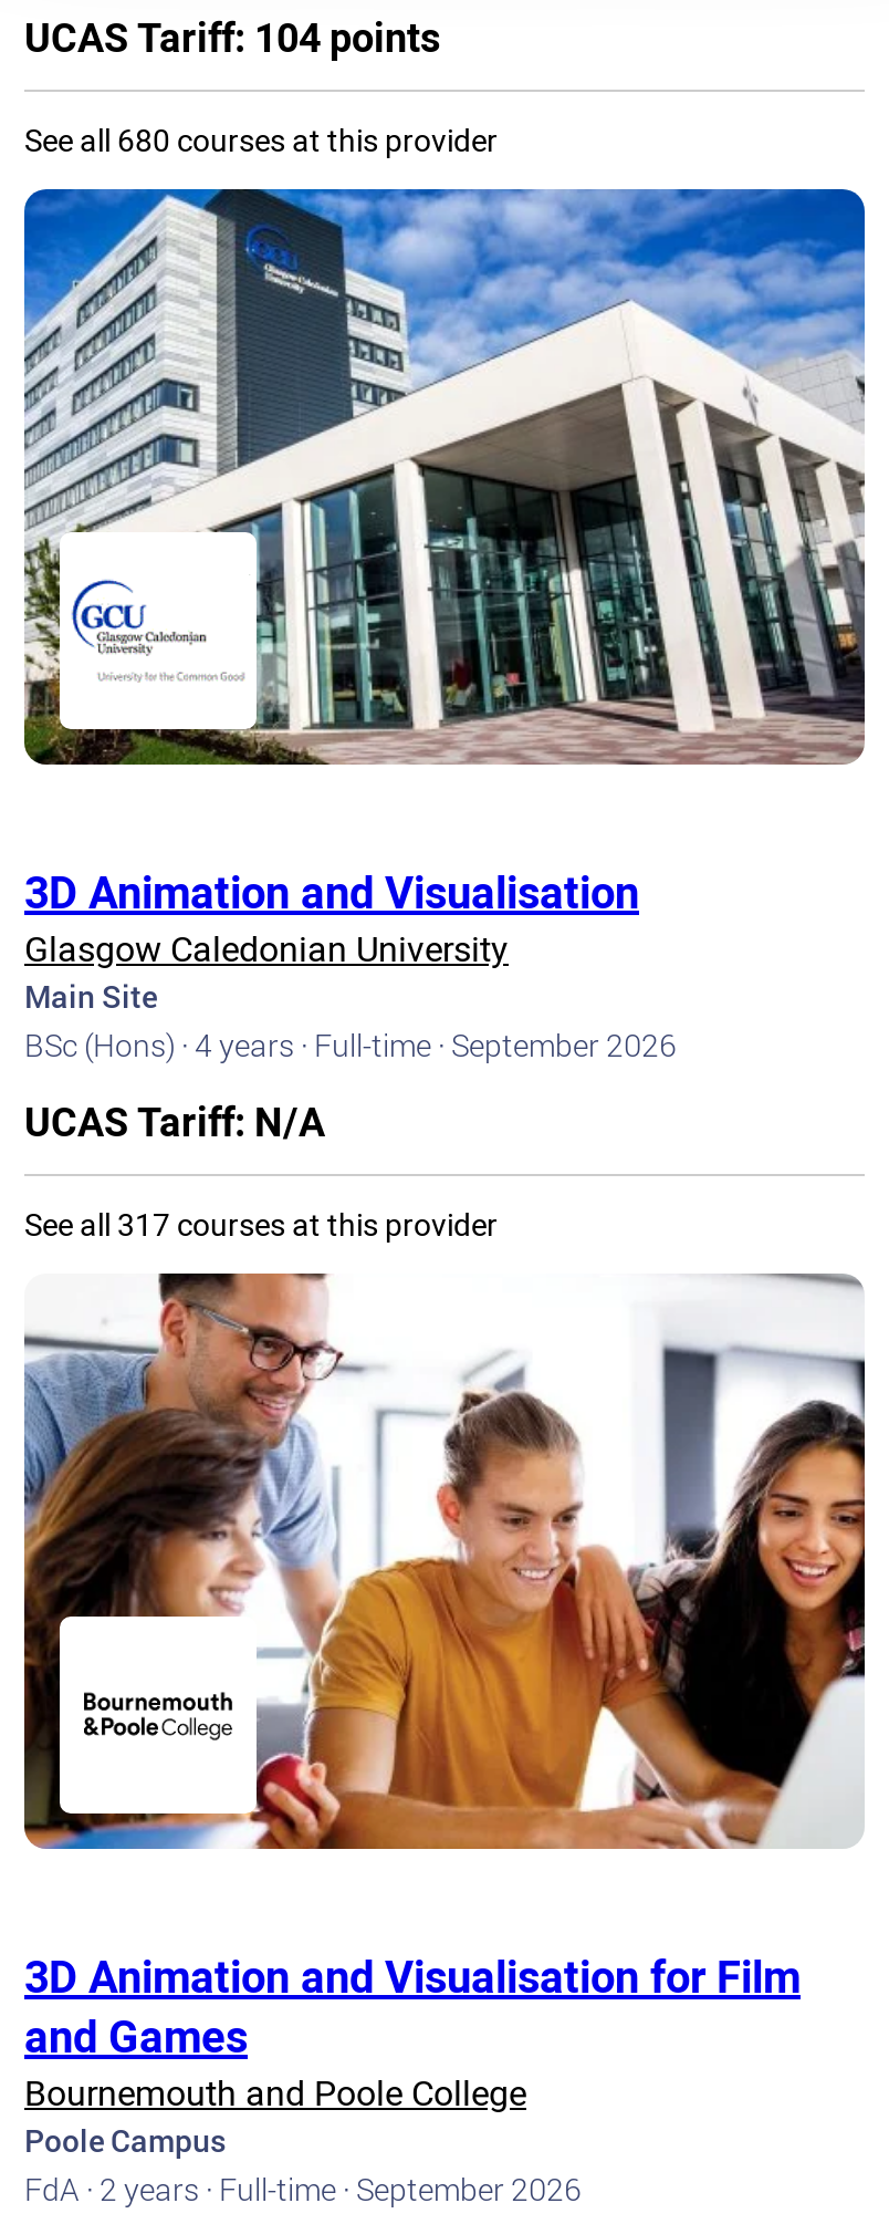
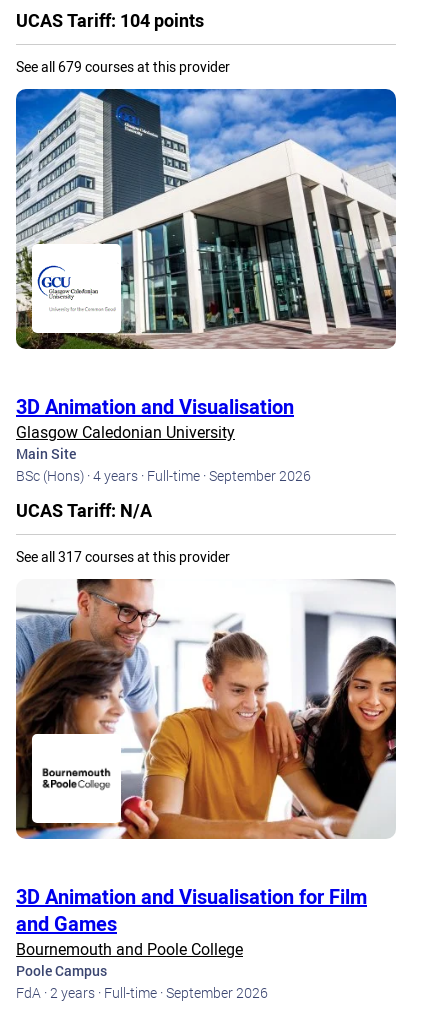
[24,119,498,161] See all 680 courses at this provider -> [16,57,230,76] See all 679 courses at this provider

